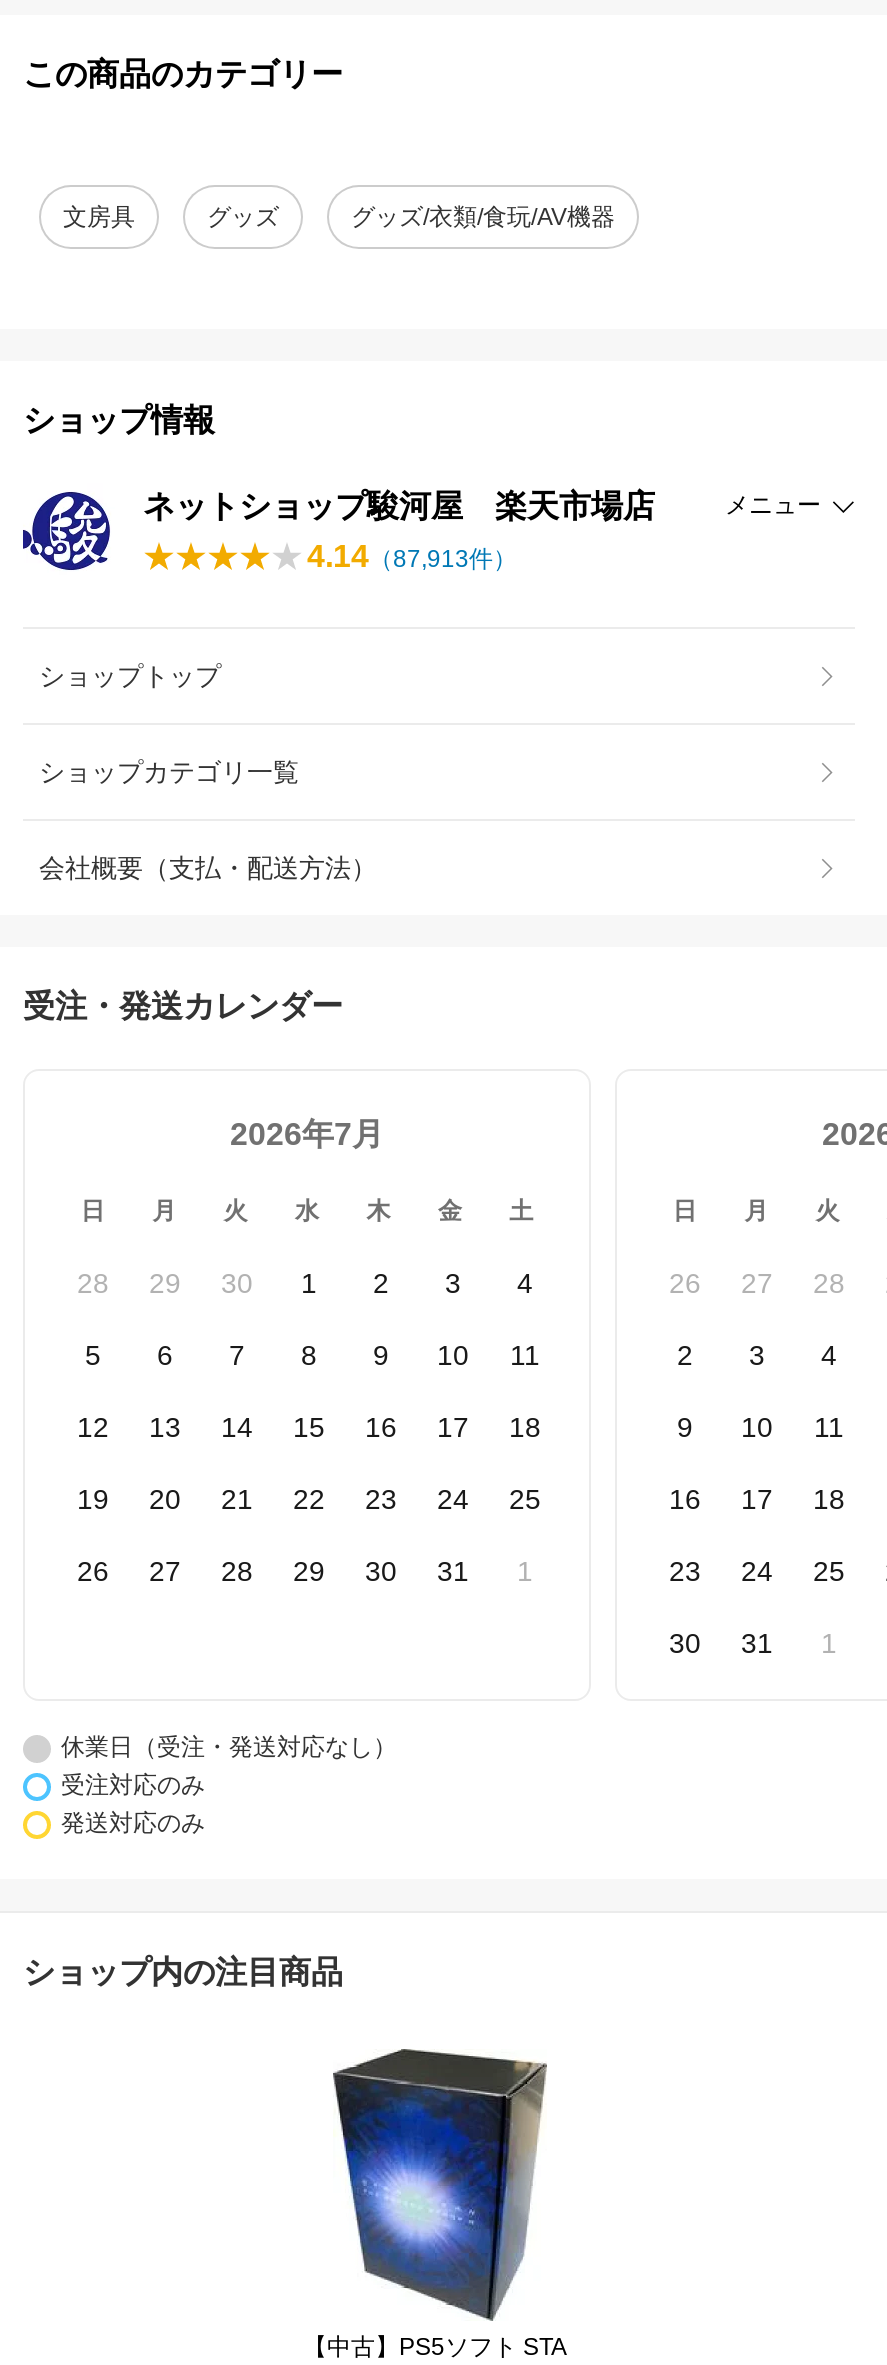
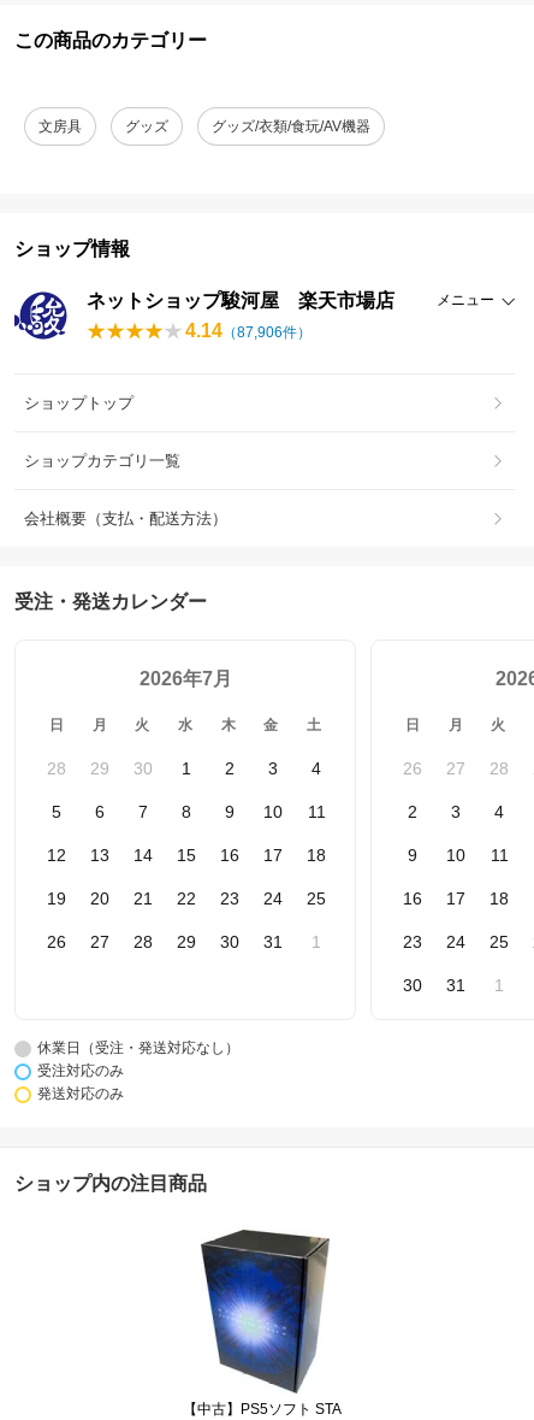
[307,539,517,573] 4.14（87,913件） -> [185,320,311,341] 4.14（87,906件）

